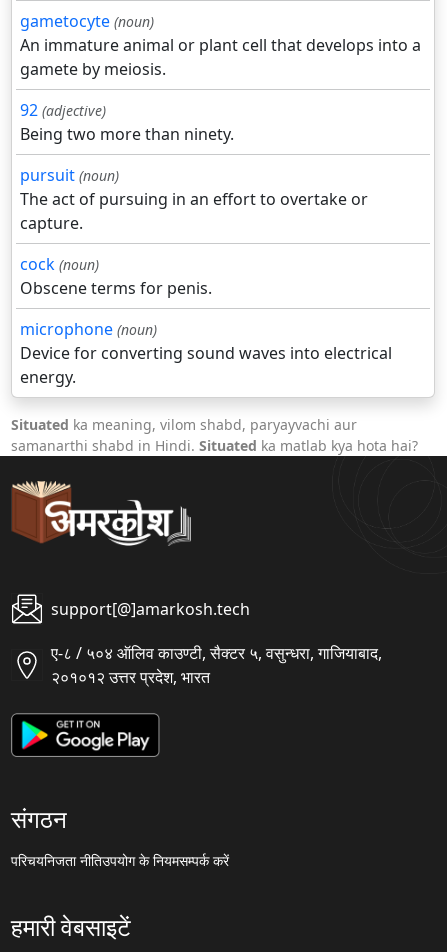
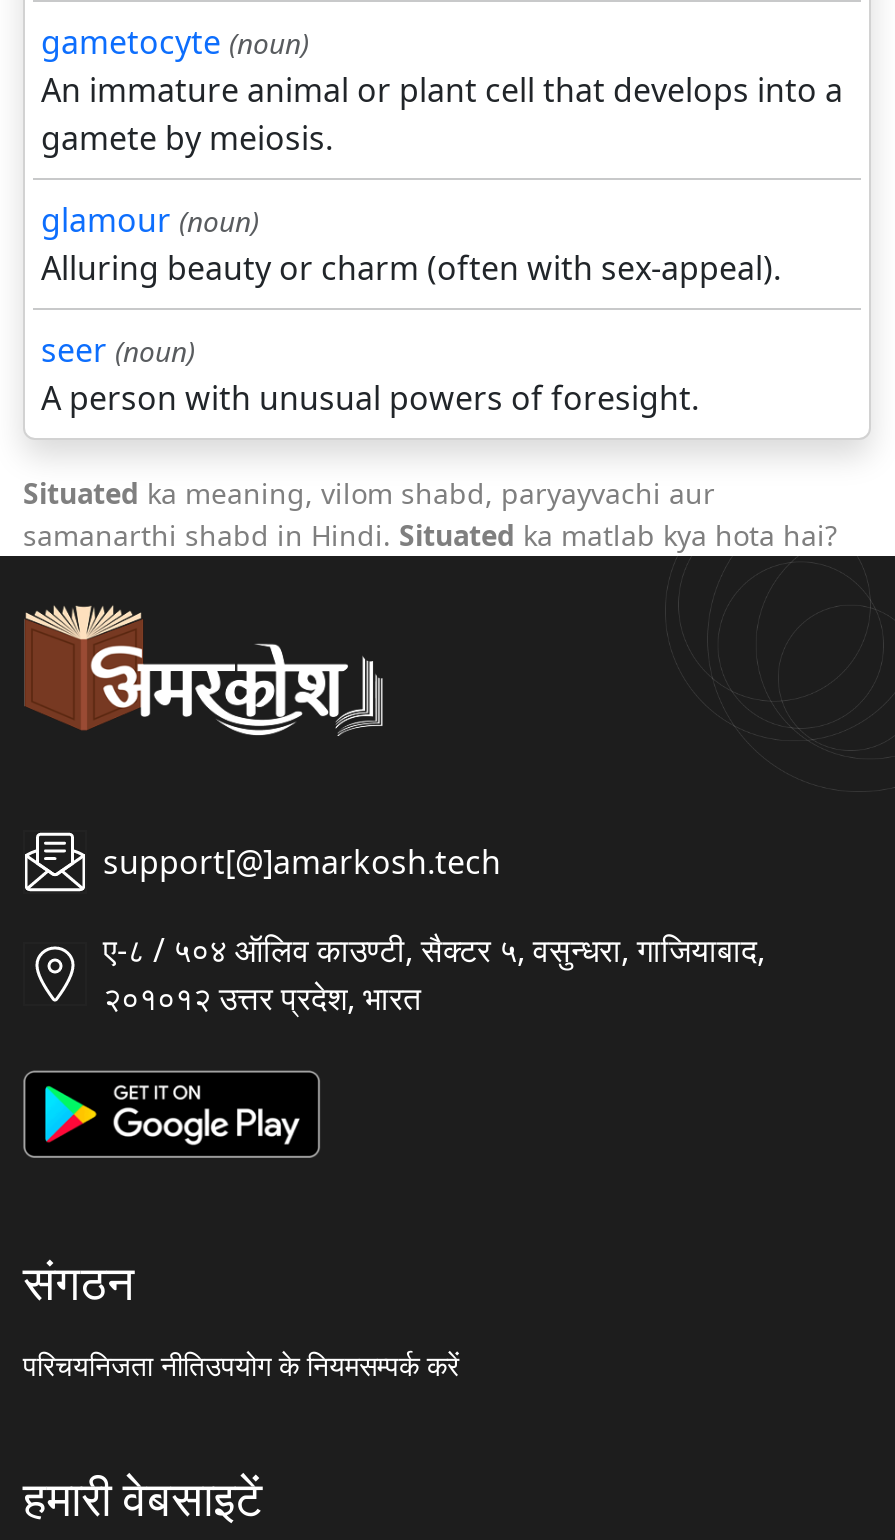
[20,99,392,388] 92 (adjective) | Being two more than ninety. | pursuit (noun) | The act of pursuing in an effort to overtake or | capture. | cock (noun) | Obscene terms for penis. | microphone (noun) | Device for converting sound waves into electrical | energy. -> [41,198,781,420] glamour (noun) | Alluring beauty or charm (often with sex-appeal). | seer (noun) | A person with unusual powers of foresight.

